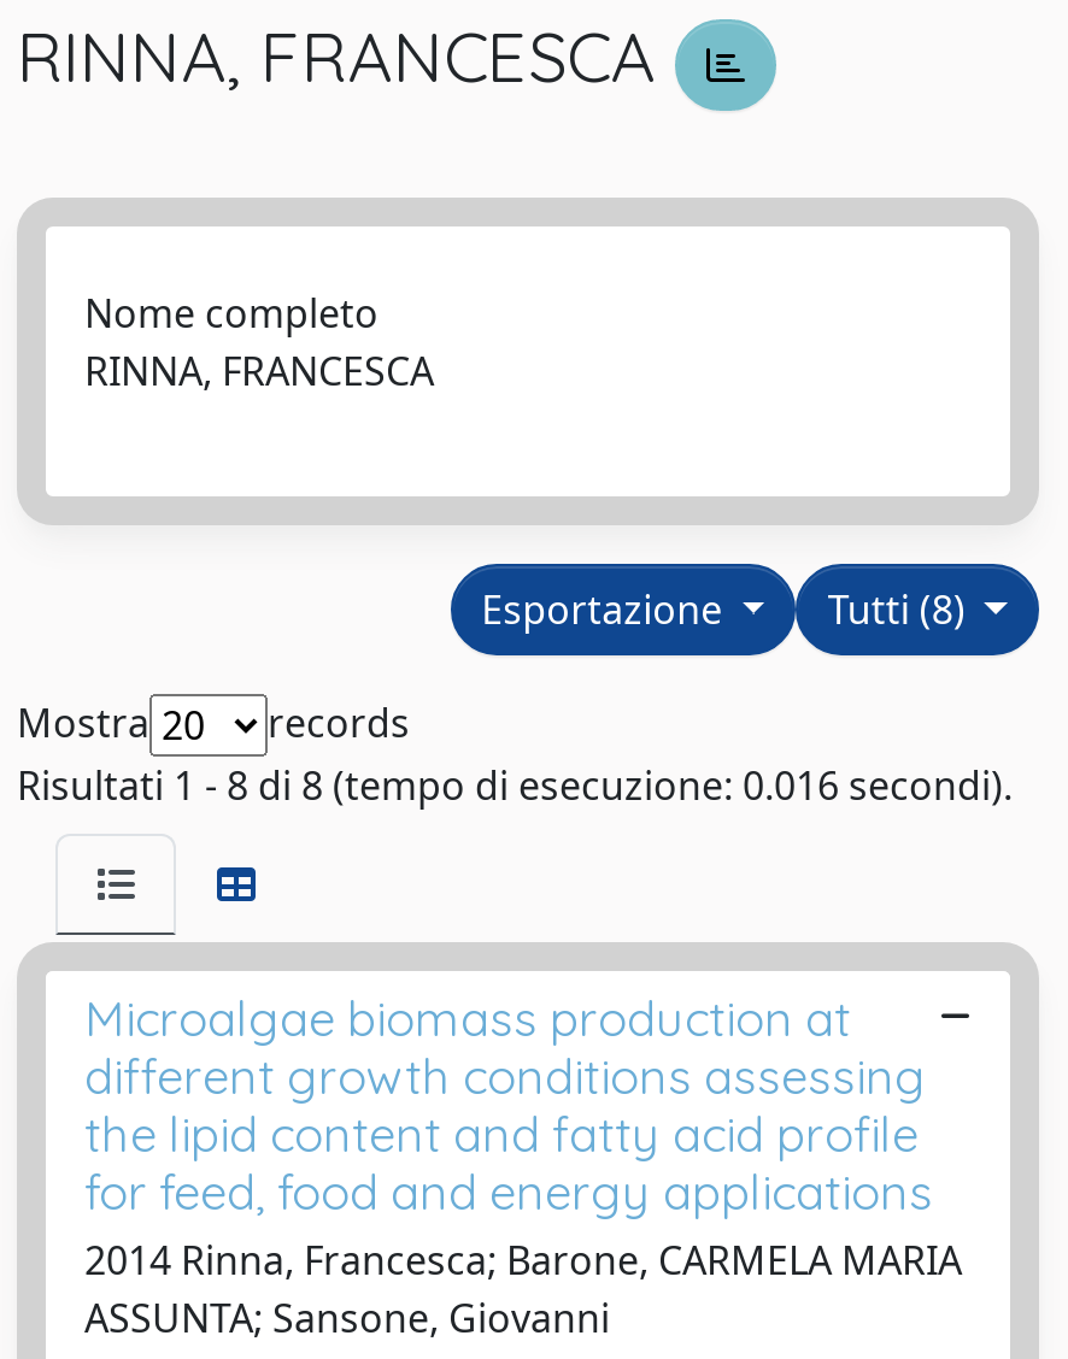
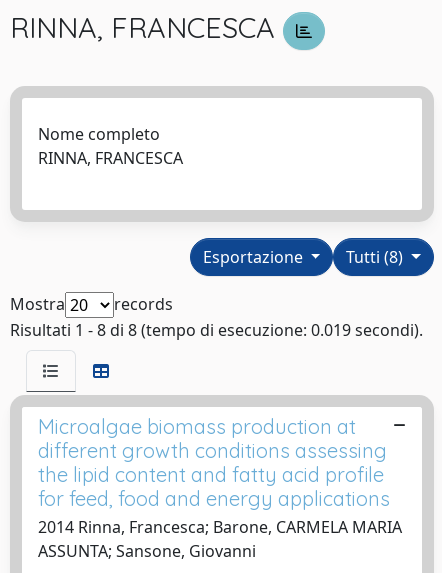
[17,759,1013,812] Risultati 1 - 8 di 8 (tempo di esecuzione: 0.016 secondi). -> [10,319,423,341] Risultati 1 - 8 di 8 (tempo di esecuzione: 0.019 secondi).

